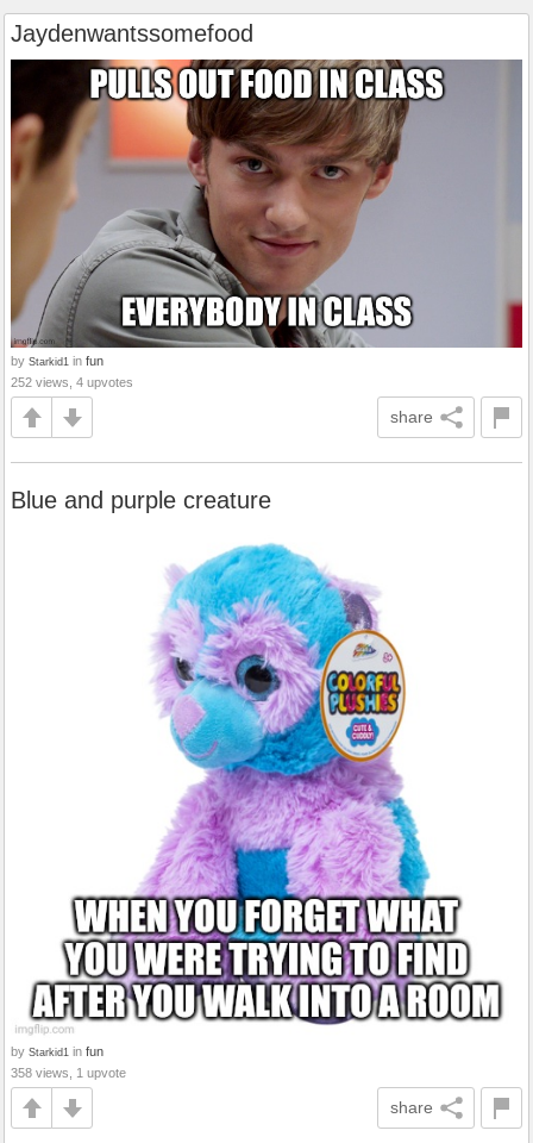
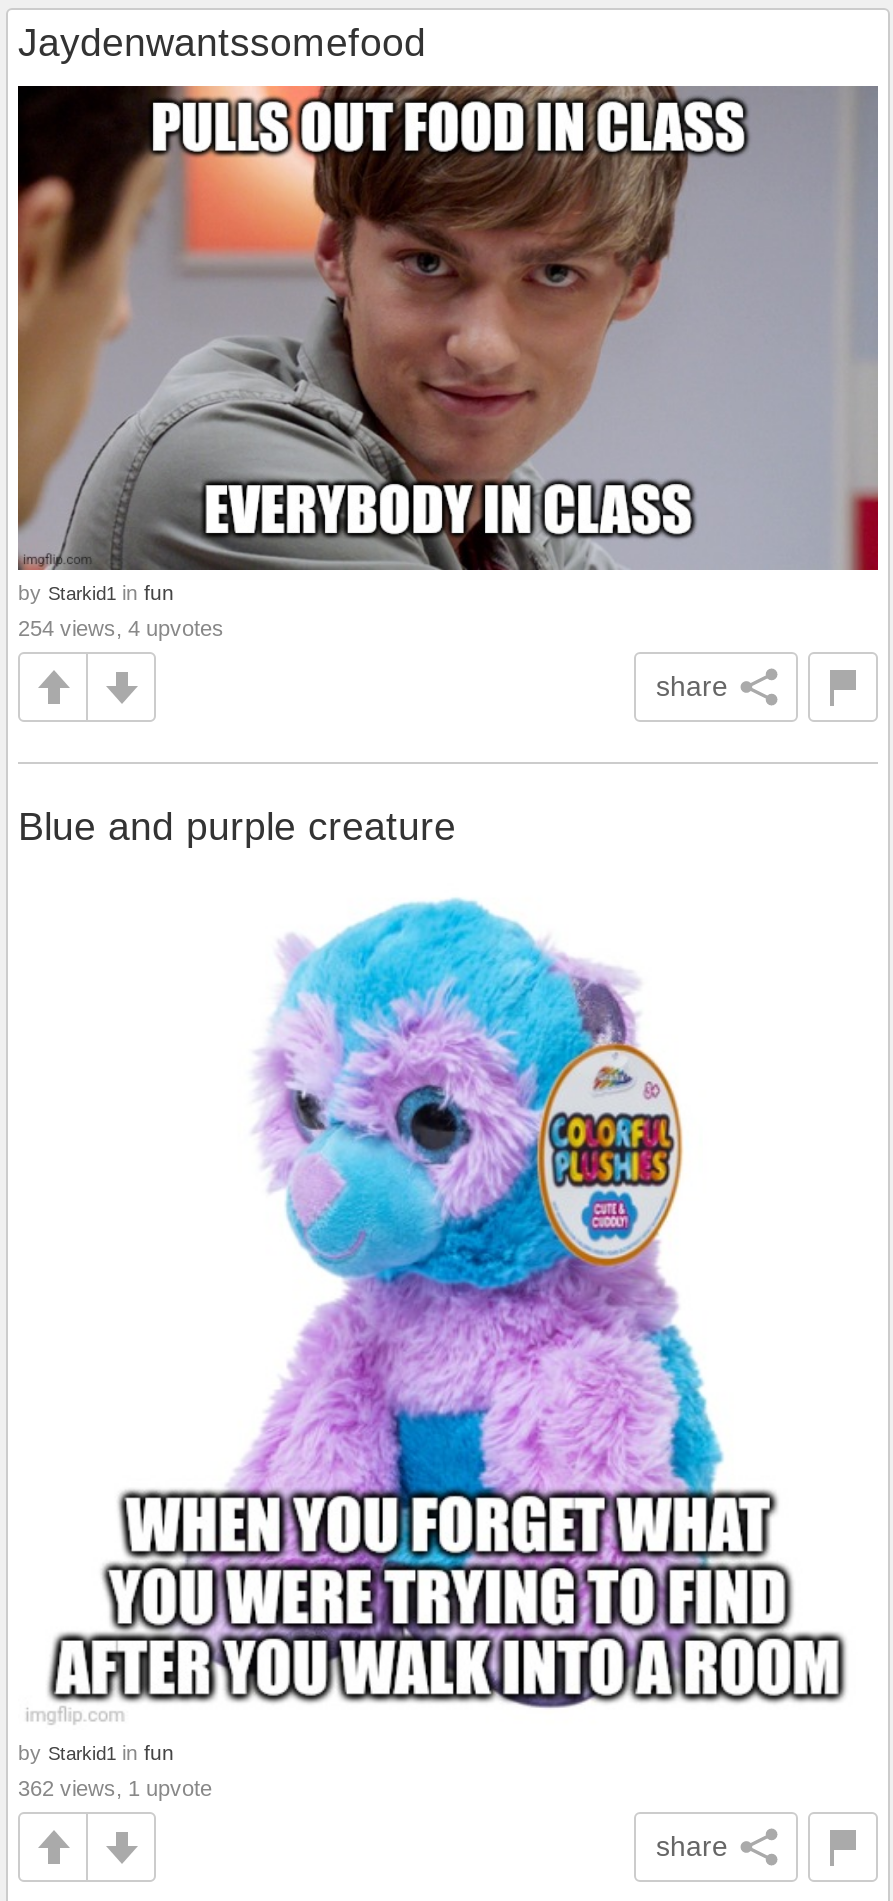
[11,376,133,390] 252 views, 4 upvotes -> [18,617,224,641] 254 views, 4 upvotes
[11,1066,126,1080] 358 views, 1 upvote -> [18,1777,212,1801] 362 views, 1 upvote

